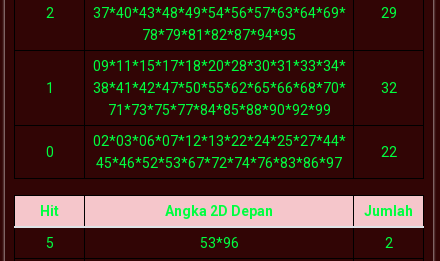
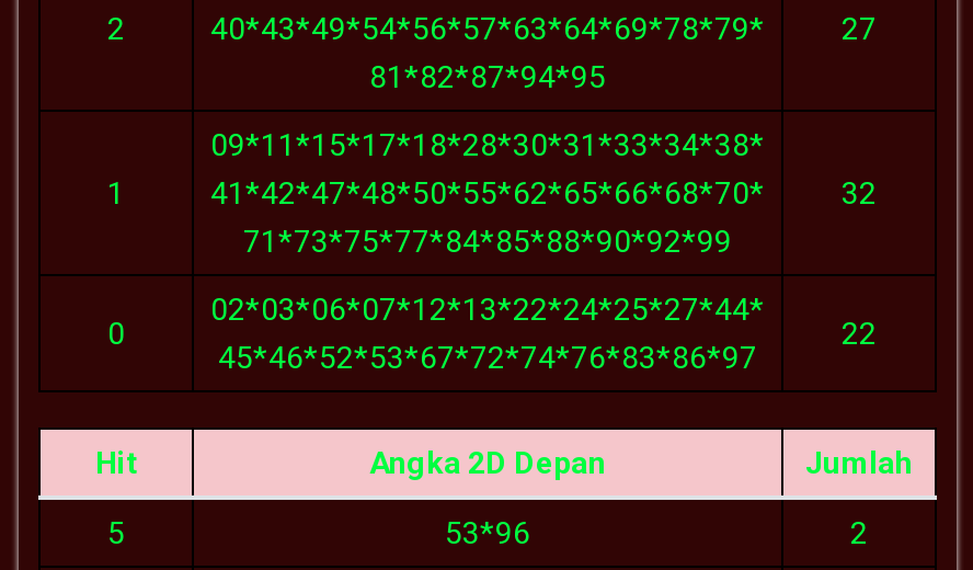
[92,4,345,20] 37*40*43*48*49*54*56*57*63*64*69* -> [210,10,765,45] 40*43*49*54*56*57*63*64*69*78*79*
[380,4,396,20] 29 -> [842,10,877,45] 27
[142,26,296,42] 78*79*81*82*87*94*95 -> [369,58,606,93] 81*82*87*94*95
[92,57,345,73] 09*11*15*17*18*20*28*30*31*33*34* -> [210,126,765,161] 09*11*15*17*18*28*30*31*33*34*38*
[92,79,345,95] 38*41*42*47*50*55*62*65*66*68*70* -> [210,174,765,209] 41*42*47*48*50*55*62*65*66*68*70*

